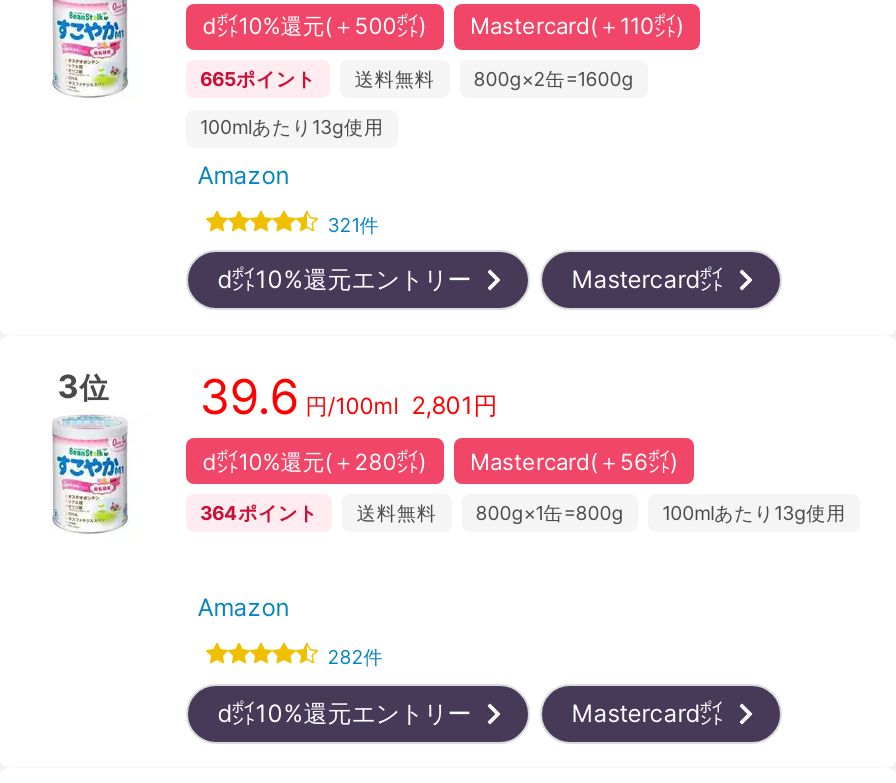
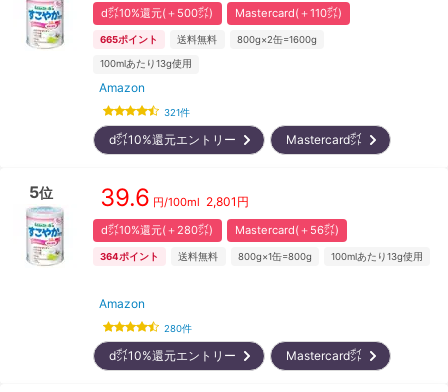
[58,365,108,405] 3位 -> [29,182,53,202] 5位
[327,647,383,669] 282件 -> [164,323,192,334] 280件

